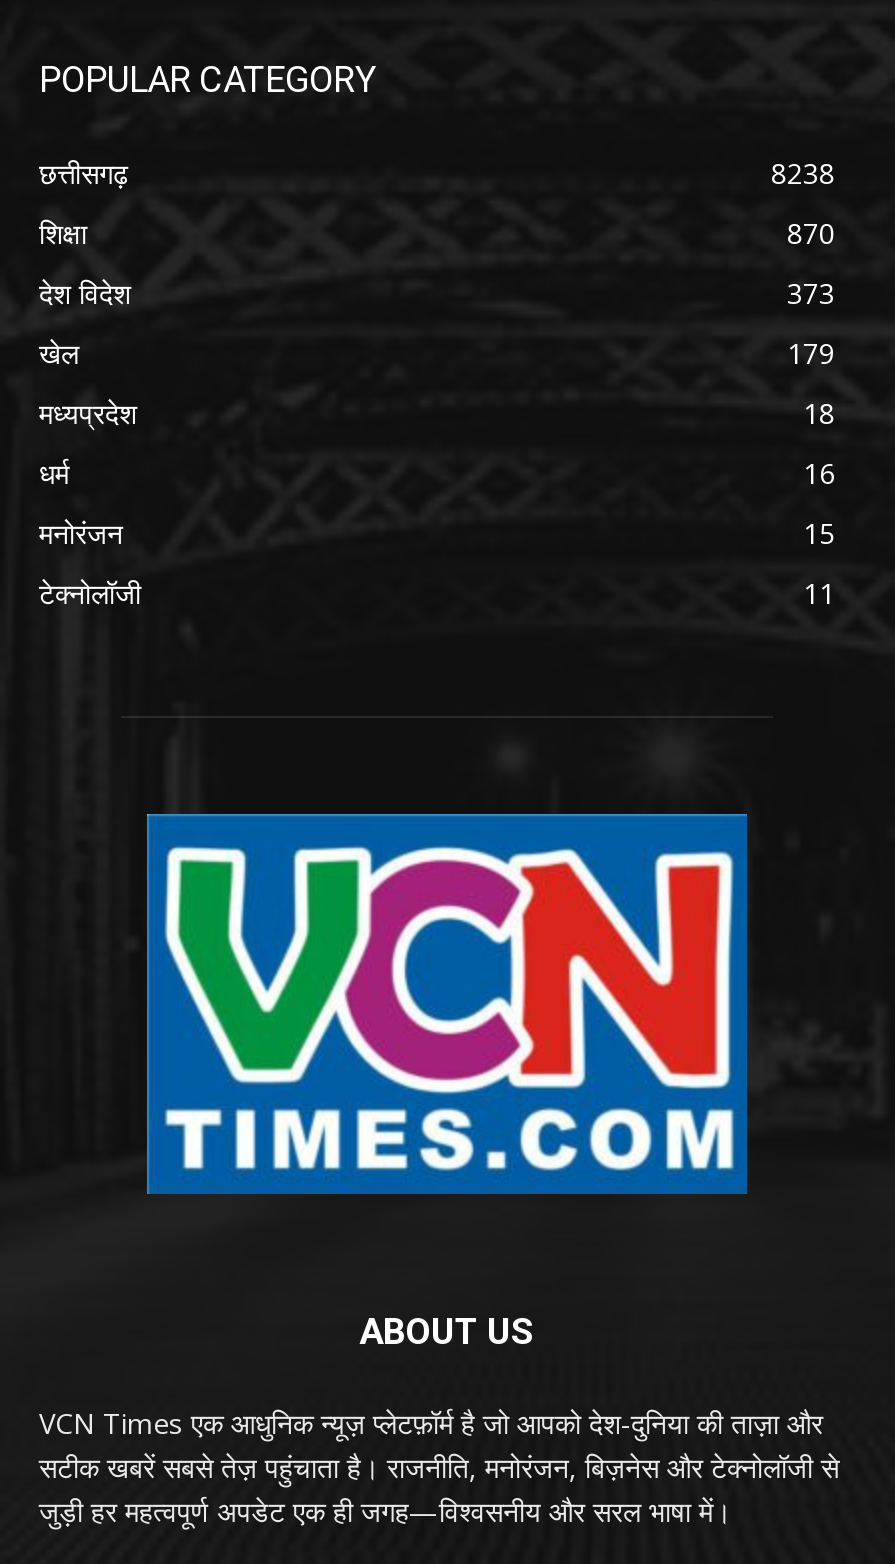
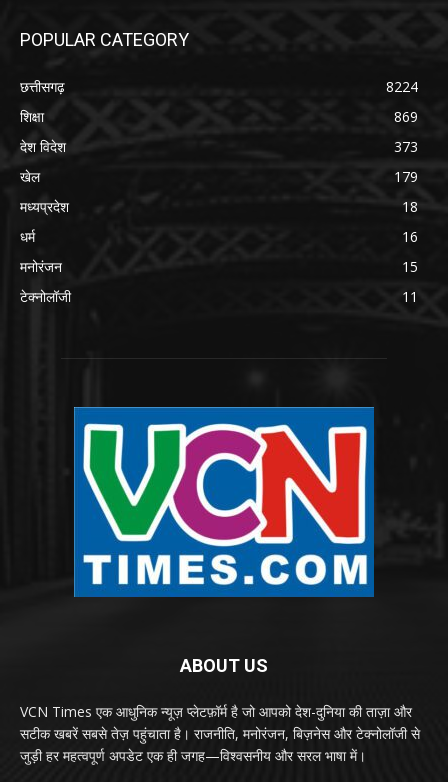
[771,153,835,191] 8238 -> [386,76,418,95] 8224
[787,213,835,251] 870 -> [394,106,418,125] 869

